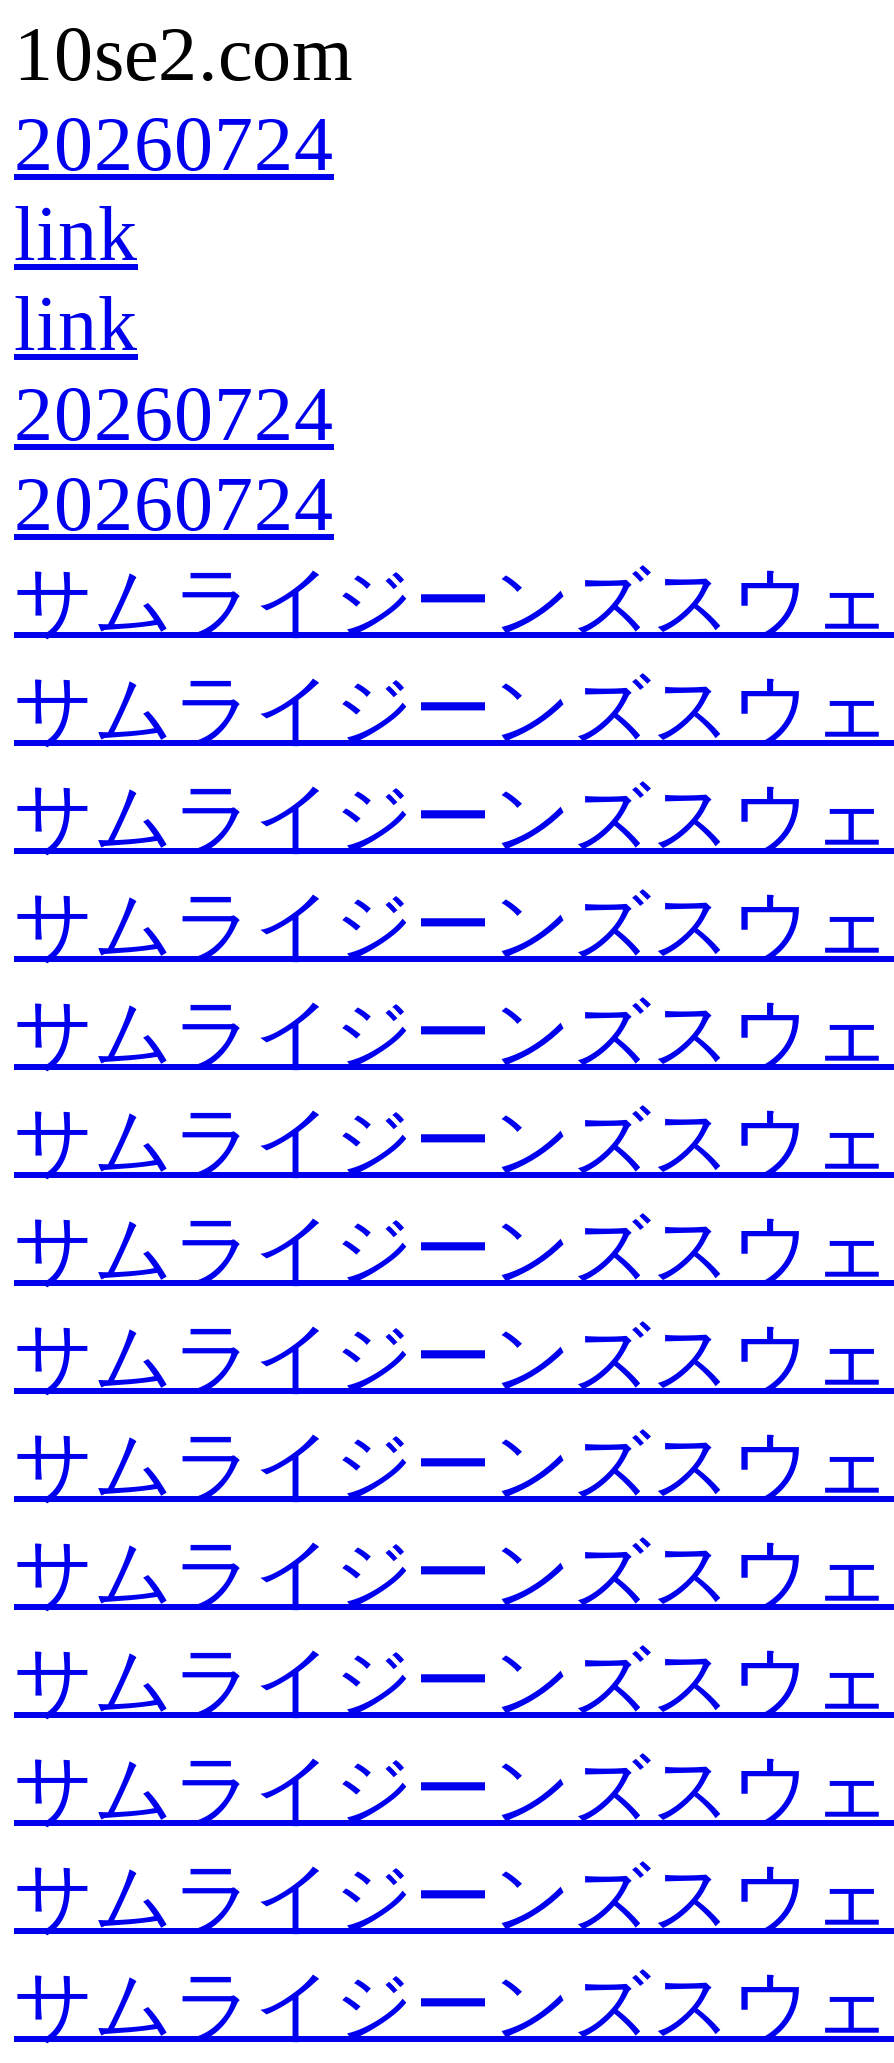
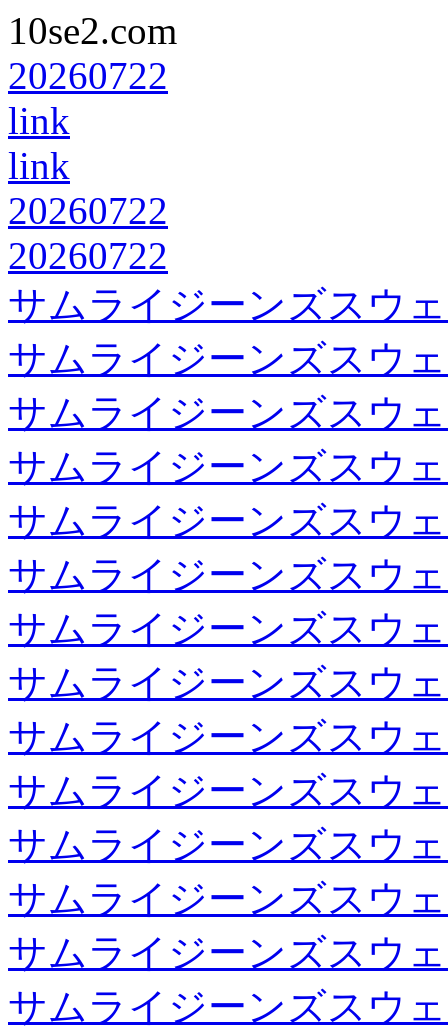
[14,100,334,186] 20260724 -> [8,54,168,97] 20260722
[14,370,334,456] 20260724 -> [8,189,168,232] 20260722
[14,460,334,546] 20260724 -> [8,234,168,277] 20260722

